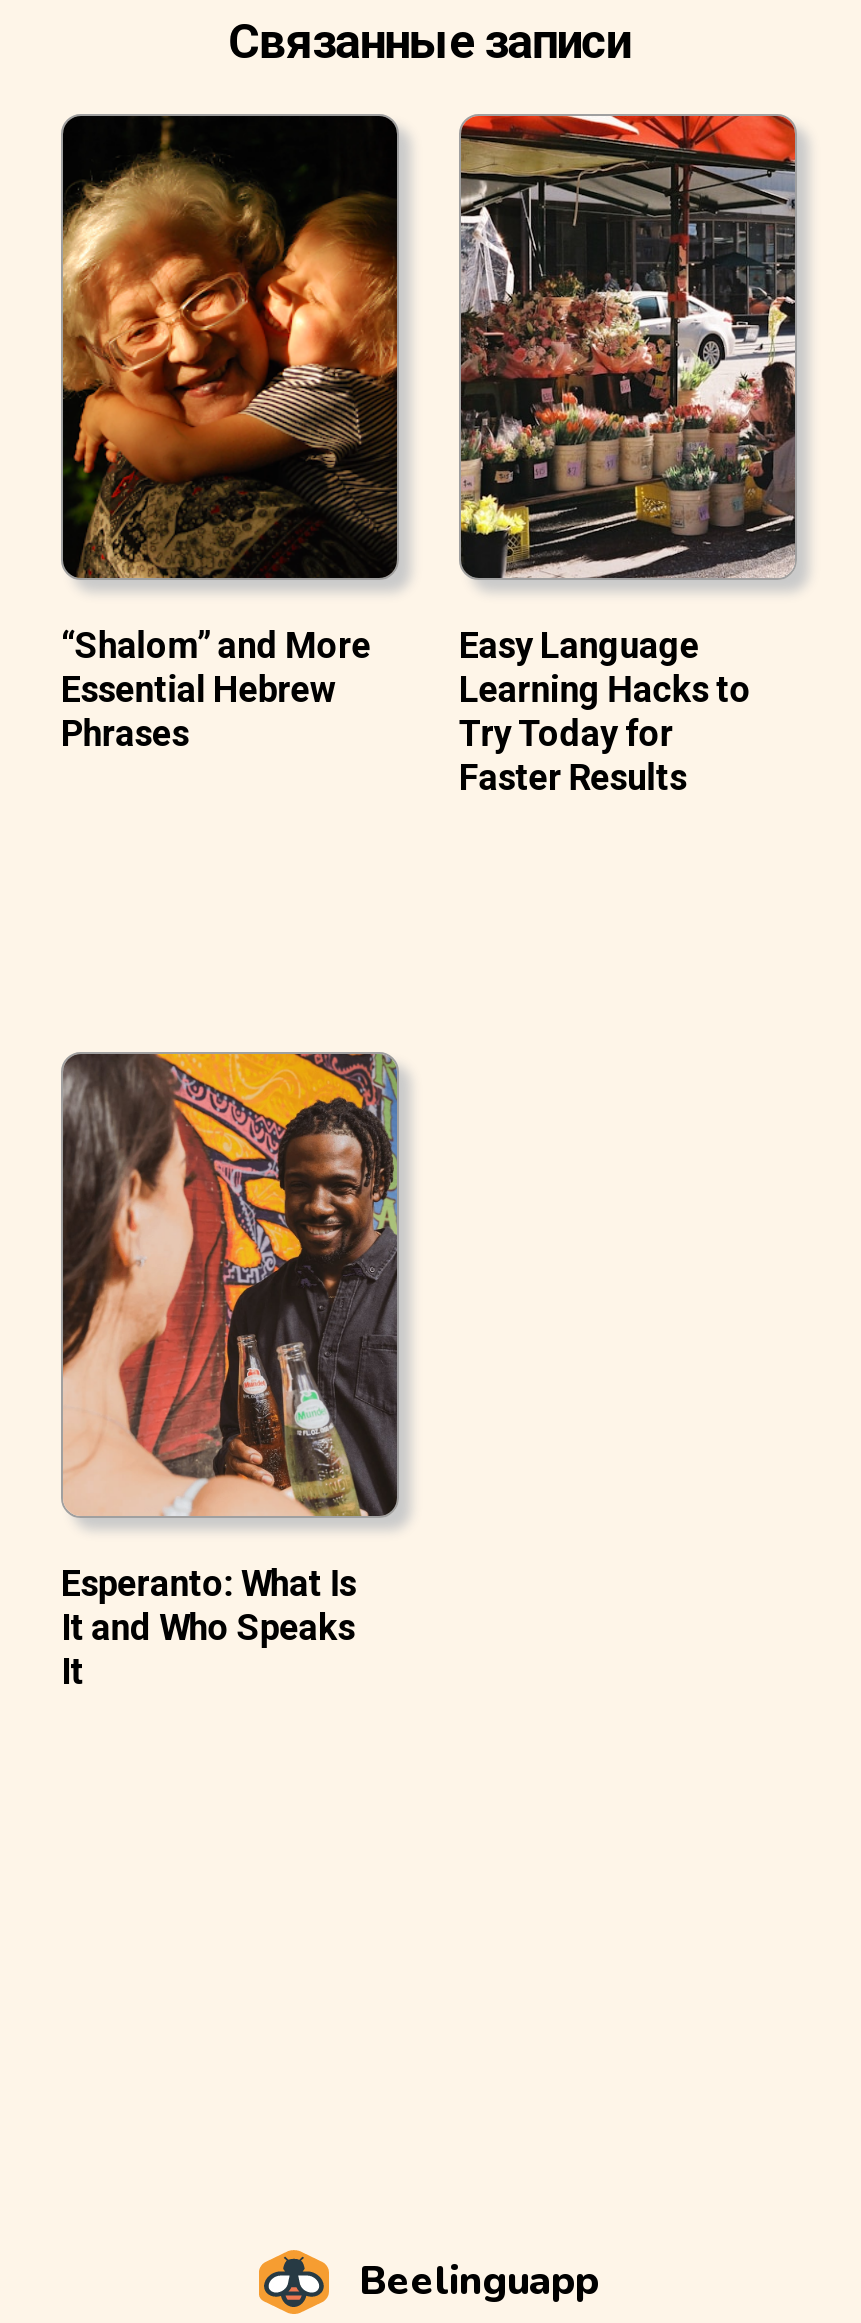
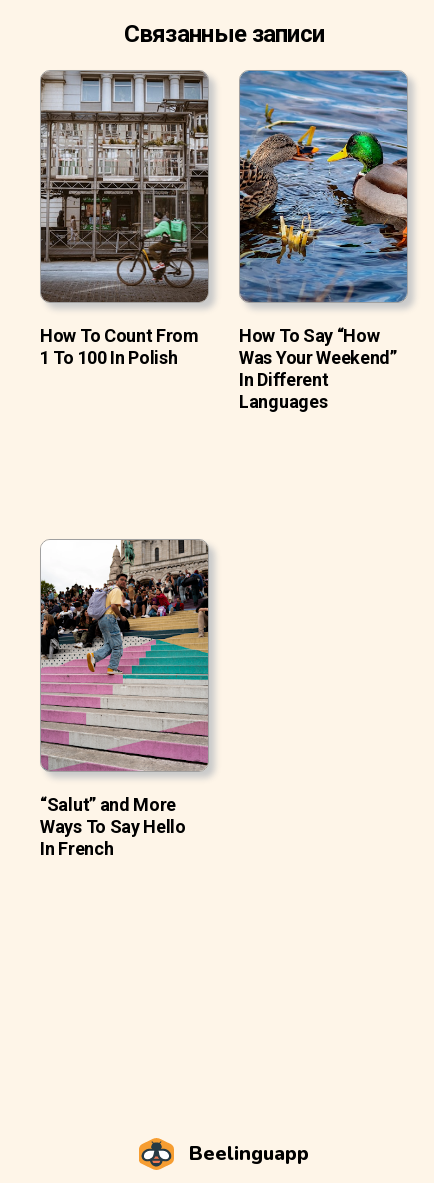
[61,116,399,754] [image] | “Shalom” and More | Essential Hebrew | Phrases -> [40,70,209,368] [image] | How To Count From | 1 To 100 In Polish
[459,114,797,798] [image] | Easy Language | Learning Hacks to | Try Today for | Faster Results -> [239,70,408,412] [image] | How To Say “How | Was Your Weekend” | In Different | Languages
[61,1052,399,1692] [image] | Esperanto: What Is | It and Who Speaks | It -> [40,539,209,859] [image] | “Salut” and More | Ways To Say Hello | In French

